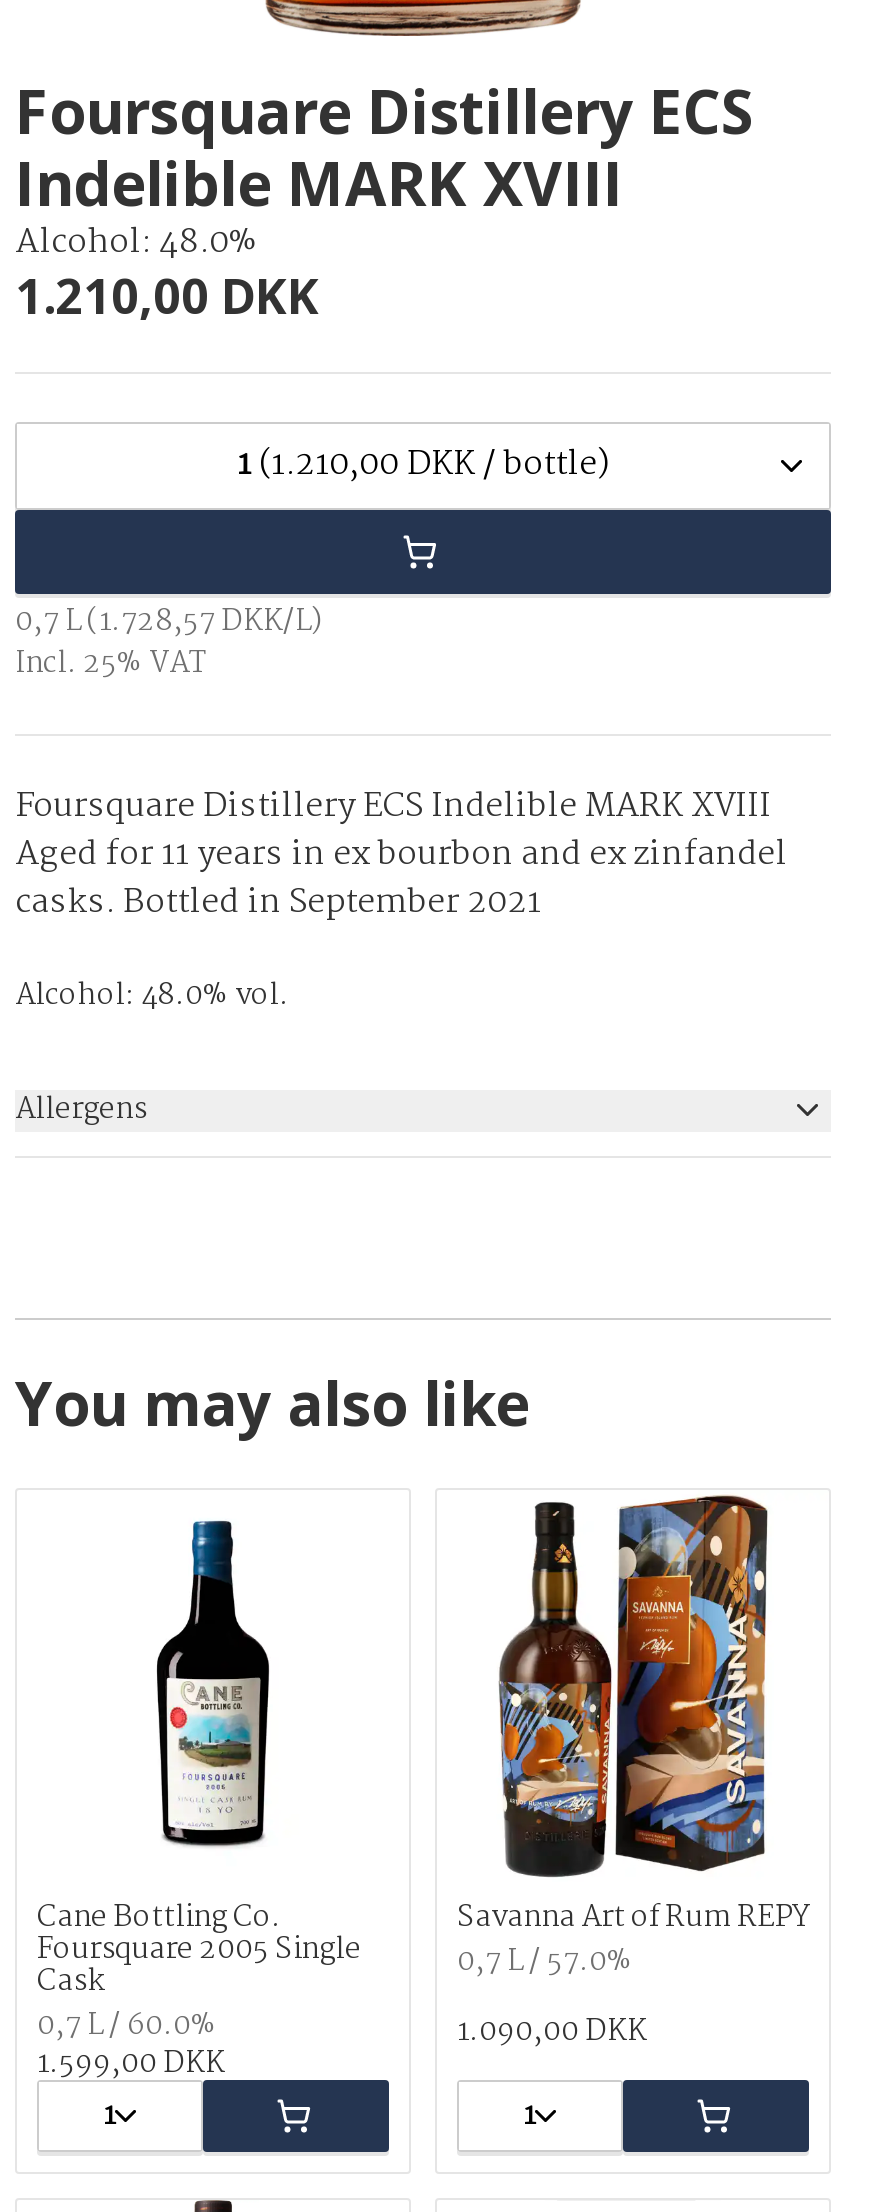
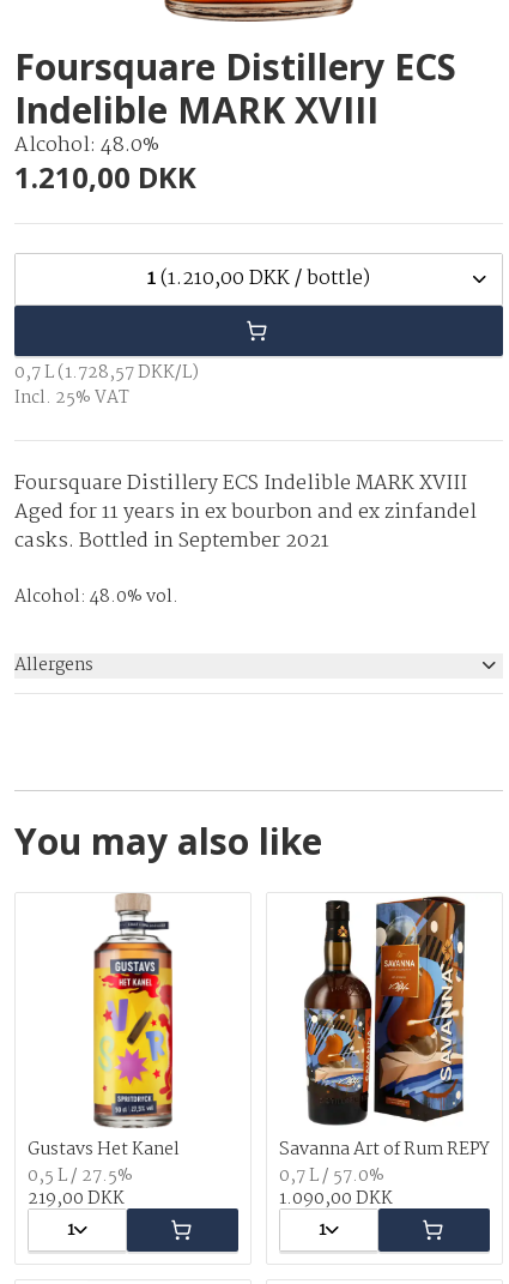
[37,1490,361,2088] [image] | Cane Bottling Co. | Foursquare 2005 Single | Cask | 0,7 L / 60.0% | 1.599,00 DKK -> [28,892,180,1213] [image] | Gustavs Het Kanel | 0,5 L / 27.5% | 219,00 DKK

